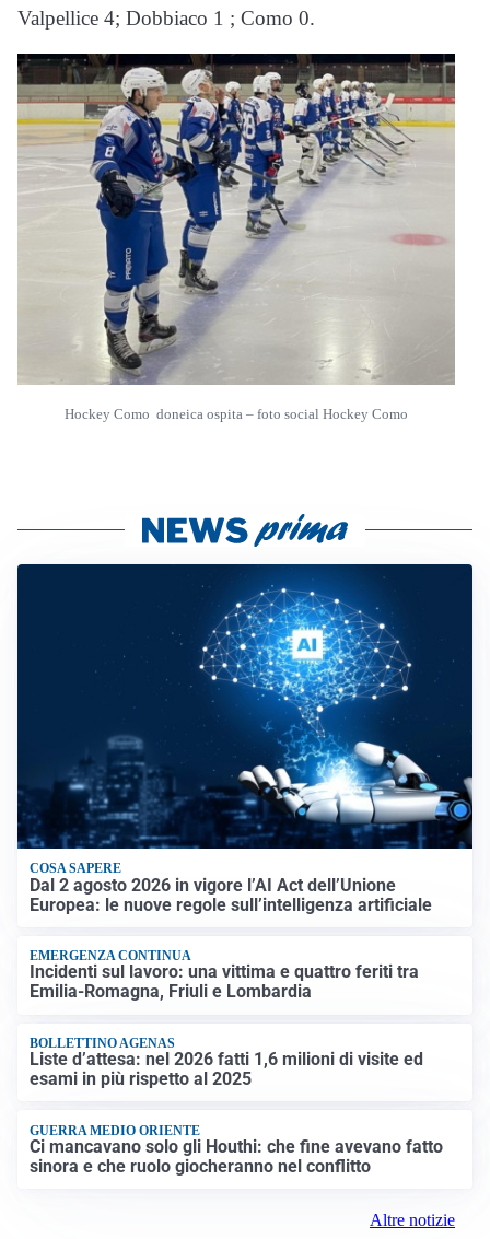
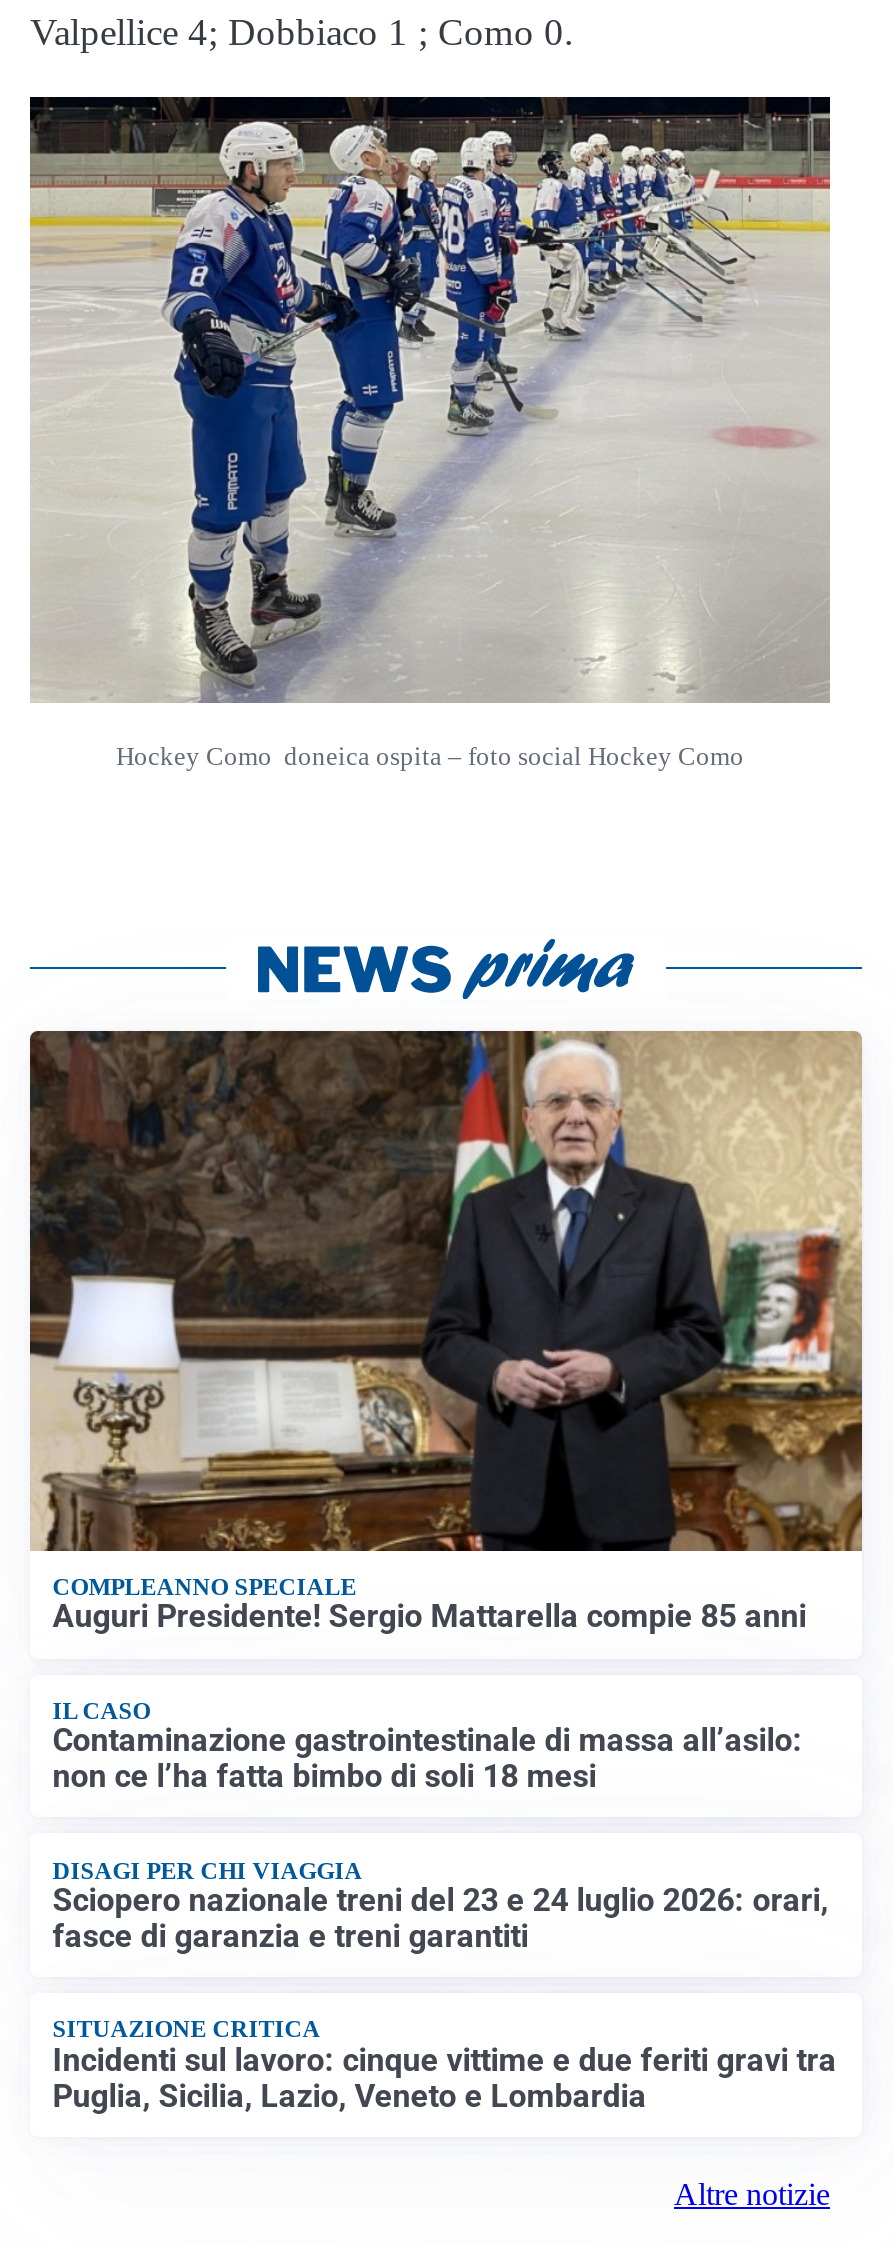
[16,563,474,915] [image] | COSA SAPERE | Dal 2 agosto 2026 in vigore l’AI Act dell’Unione | Europea: le nuove regole sull’intelligenza artificiale -> [28,1028,864,1635] [image] | COMPLEANNO SPECIALE | Auguri Presidente! Sergio Mattarella compie 85 anni
[30,948,419,1002] EMERGENZA CONTINUA | Incidenti sul lavoro: una vittima e quattro feriti tra | Emilia-Romagna, Friuli e Lombardia -> [52,1696,802,1795] IL CASO | Contaminazione gastrointestinale di massa all’asilo: | non ce l’ha fatta bimbo di soli 18 mesi
[30,1035,423,1089] BOLLETTINO AGENAS | Liste d’attesa: nel 2026 fatti 1,6 milioni di visite ed | esami in più rispetto al 2025 -> [52,1856,828,1954] DISAGI PER CHI VIAGGIA | Sciopero nazionale treni del 23 e 24 luglio 2026: orari, | fasce di garanzia e treni garantiti
[30,1123,443,1177] GUERRA MEDIO ORIENTE | Ci mancavano solo gli Houthi: che fine avevano fatto | sinora e che ruolo giocheranno nel conflitto -> [52,2015,836,2114] SITUAZIONE CRITICA | Incidenti sul lavoro: cinque vittime e due feriti gravi tra | Puglia, Sicilia, Lazio, Veneto e Lombardia

